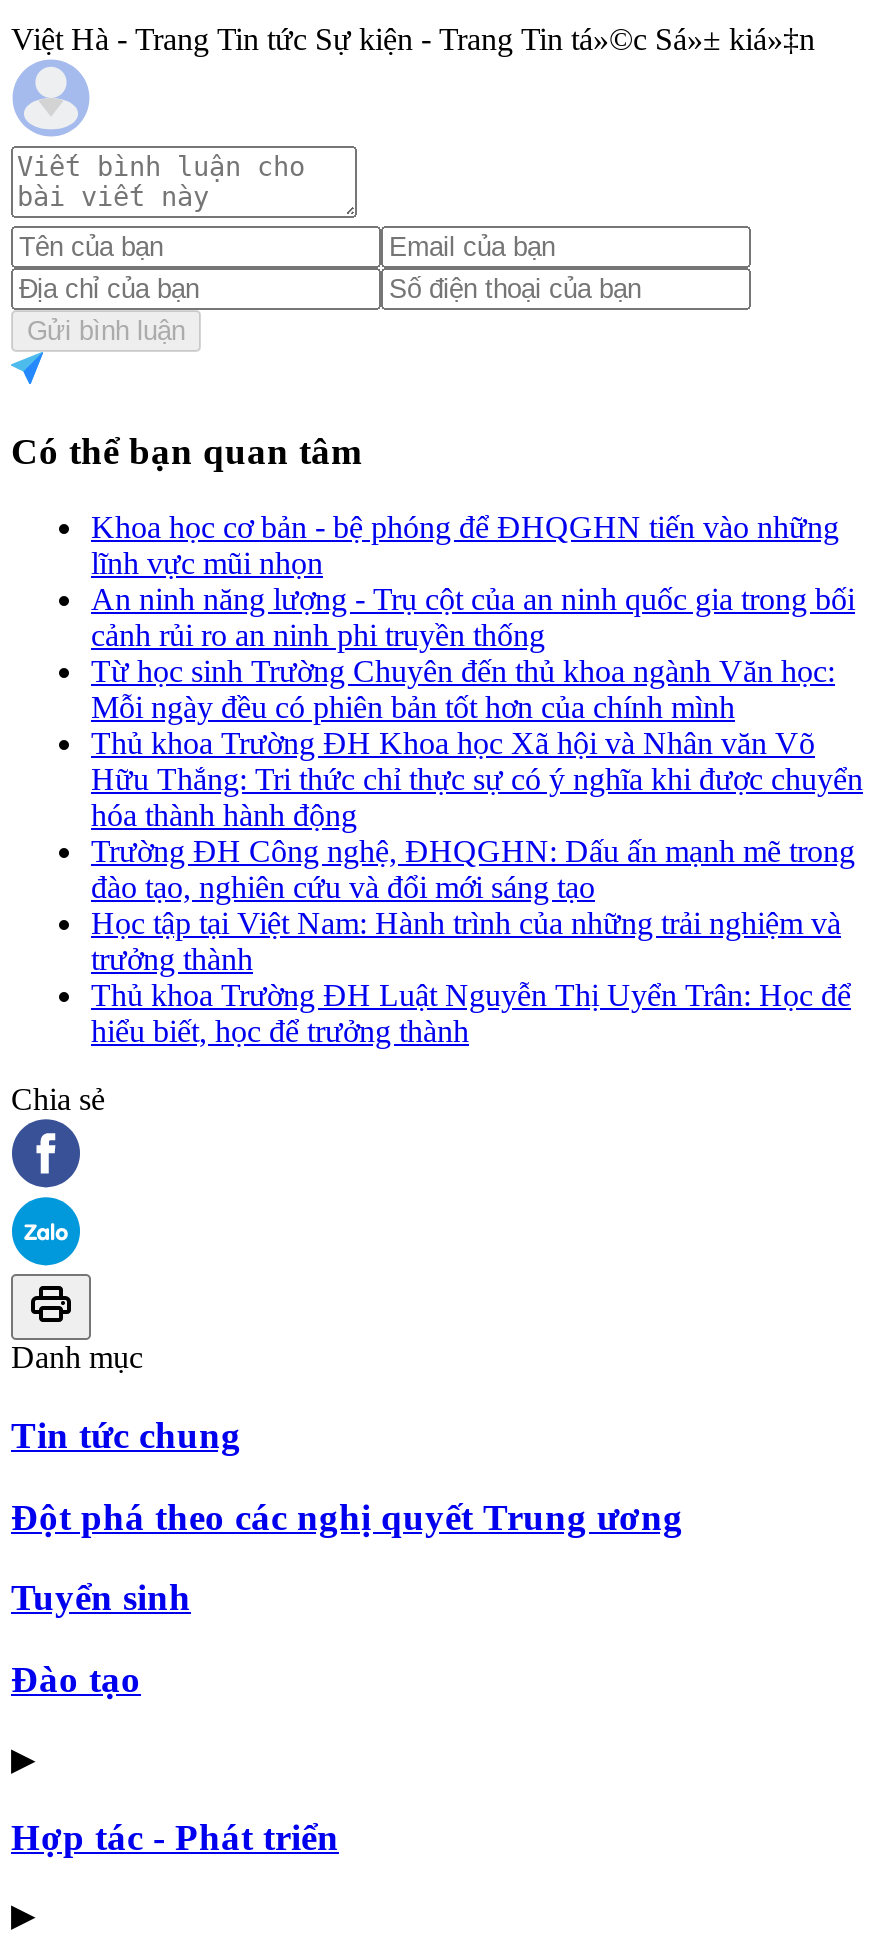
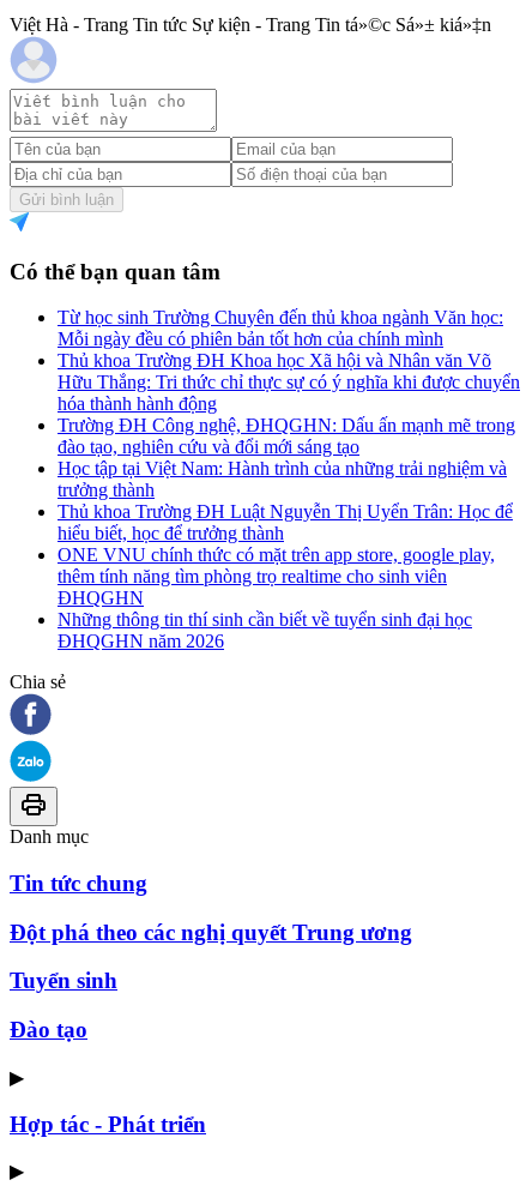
[91,510,855,652] Khoa học cơ bản - bệ phóng để ĐHQGHN tiến vào những | lĩnh vực mũi nhọn | An ninh năng lượng - Trụ cột của an ninh quốc gia trong bối | cảnh rủi ro an ninh phi truyền thống -> none
moved [91,654,863,1048] -> [58,307,520,543]: Từ học sinh Trường Chuyên đến thủ khoa ngành Văn học: | Mỗi ngày đều có phiên bản tốt hơn của chính mình | Thủ khoa Trường ĐH Khoa học Xã hội và Nhân văn Võ | ... | Thủ khoa Trường ĐH Luật Nguyễn Thị Uyển Trân: Học để | hiểu biết, học để trưởng thành
none -> [58,545,495,651] ONE VNU chính thức có mặt trên app store, google play, | thêm tính năng tìm phòng trọ realtime cho sinh viên | ĐHQGHN | Những thông tin thí sinh cần biết về tuyển sinh đại học | ĐHQGHN năm 2026

